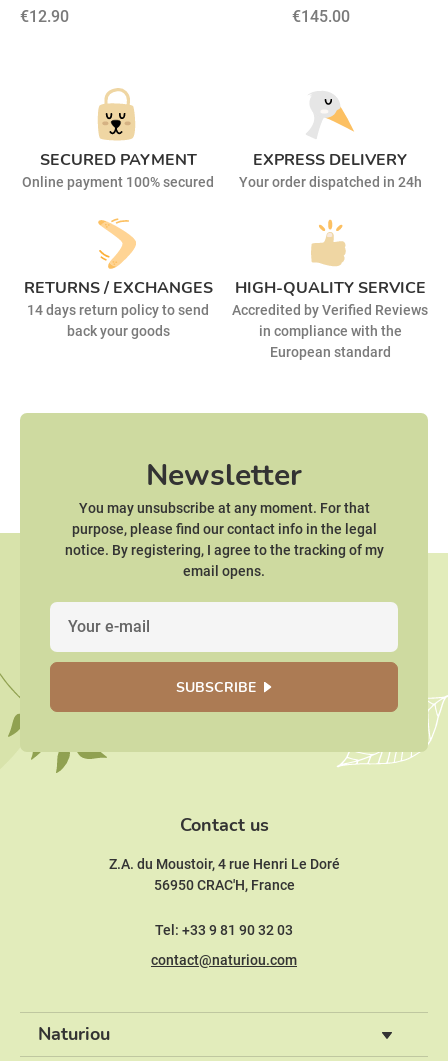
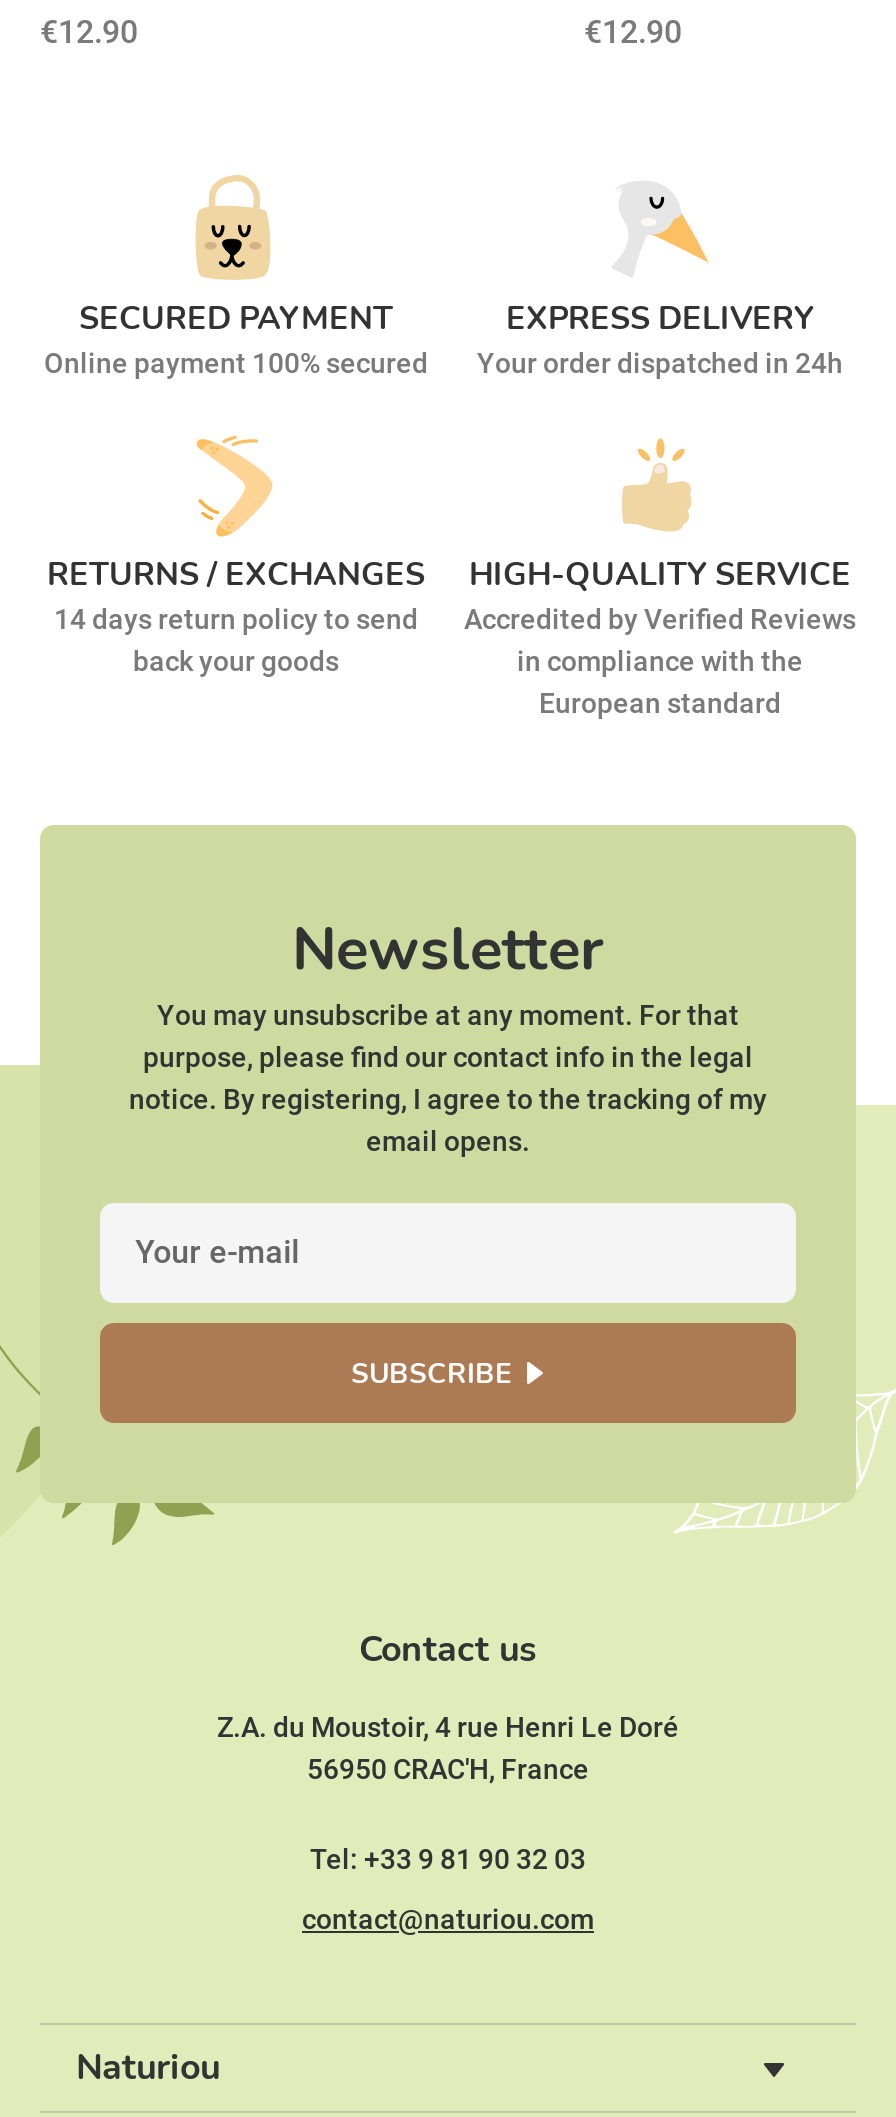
[292,7,350,26] €145.00 -> [584,13,682,51] €12.90

